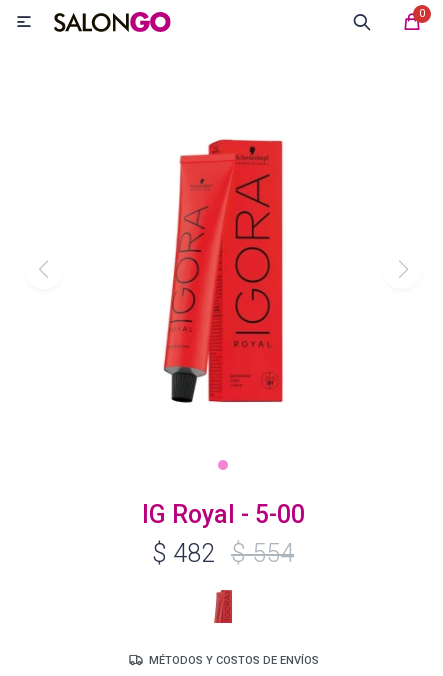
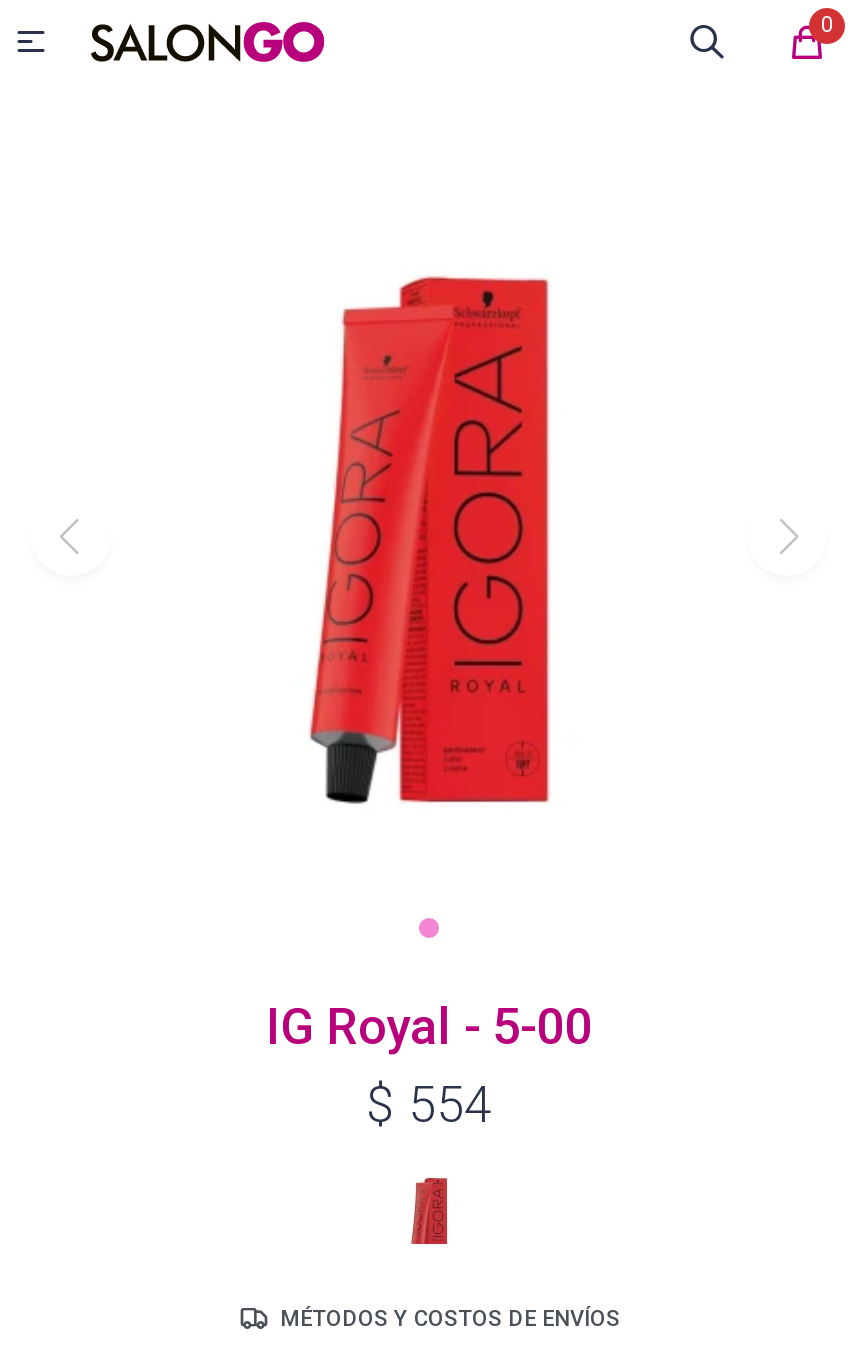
[152,539,294,568] $ 482 $ 554 -> [366,1076,492,1134] $ 554

